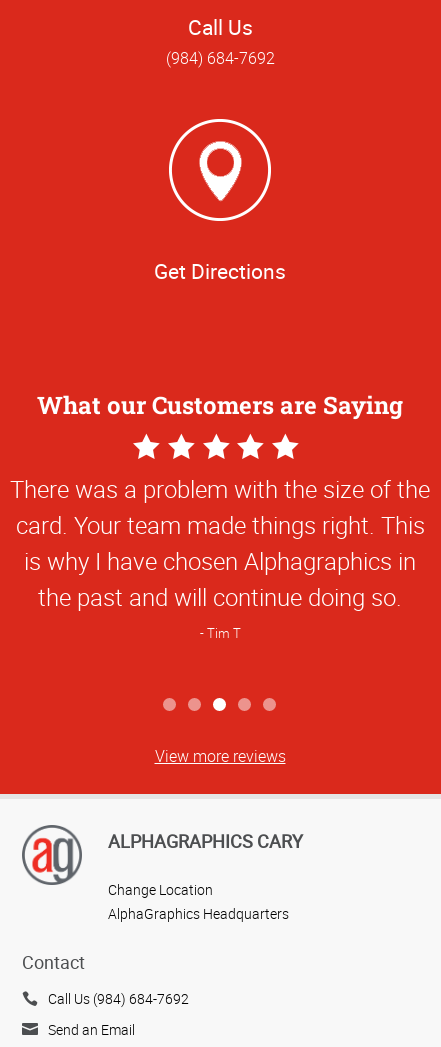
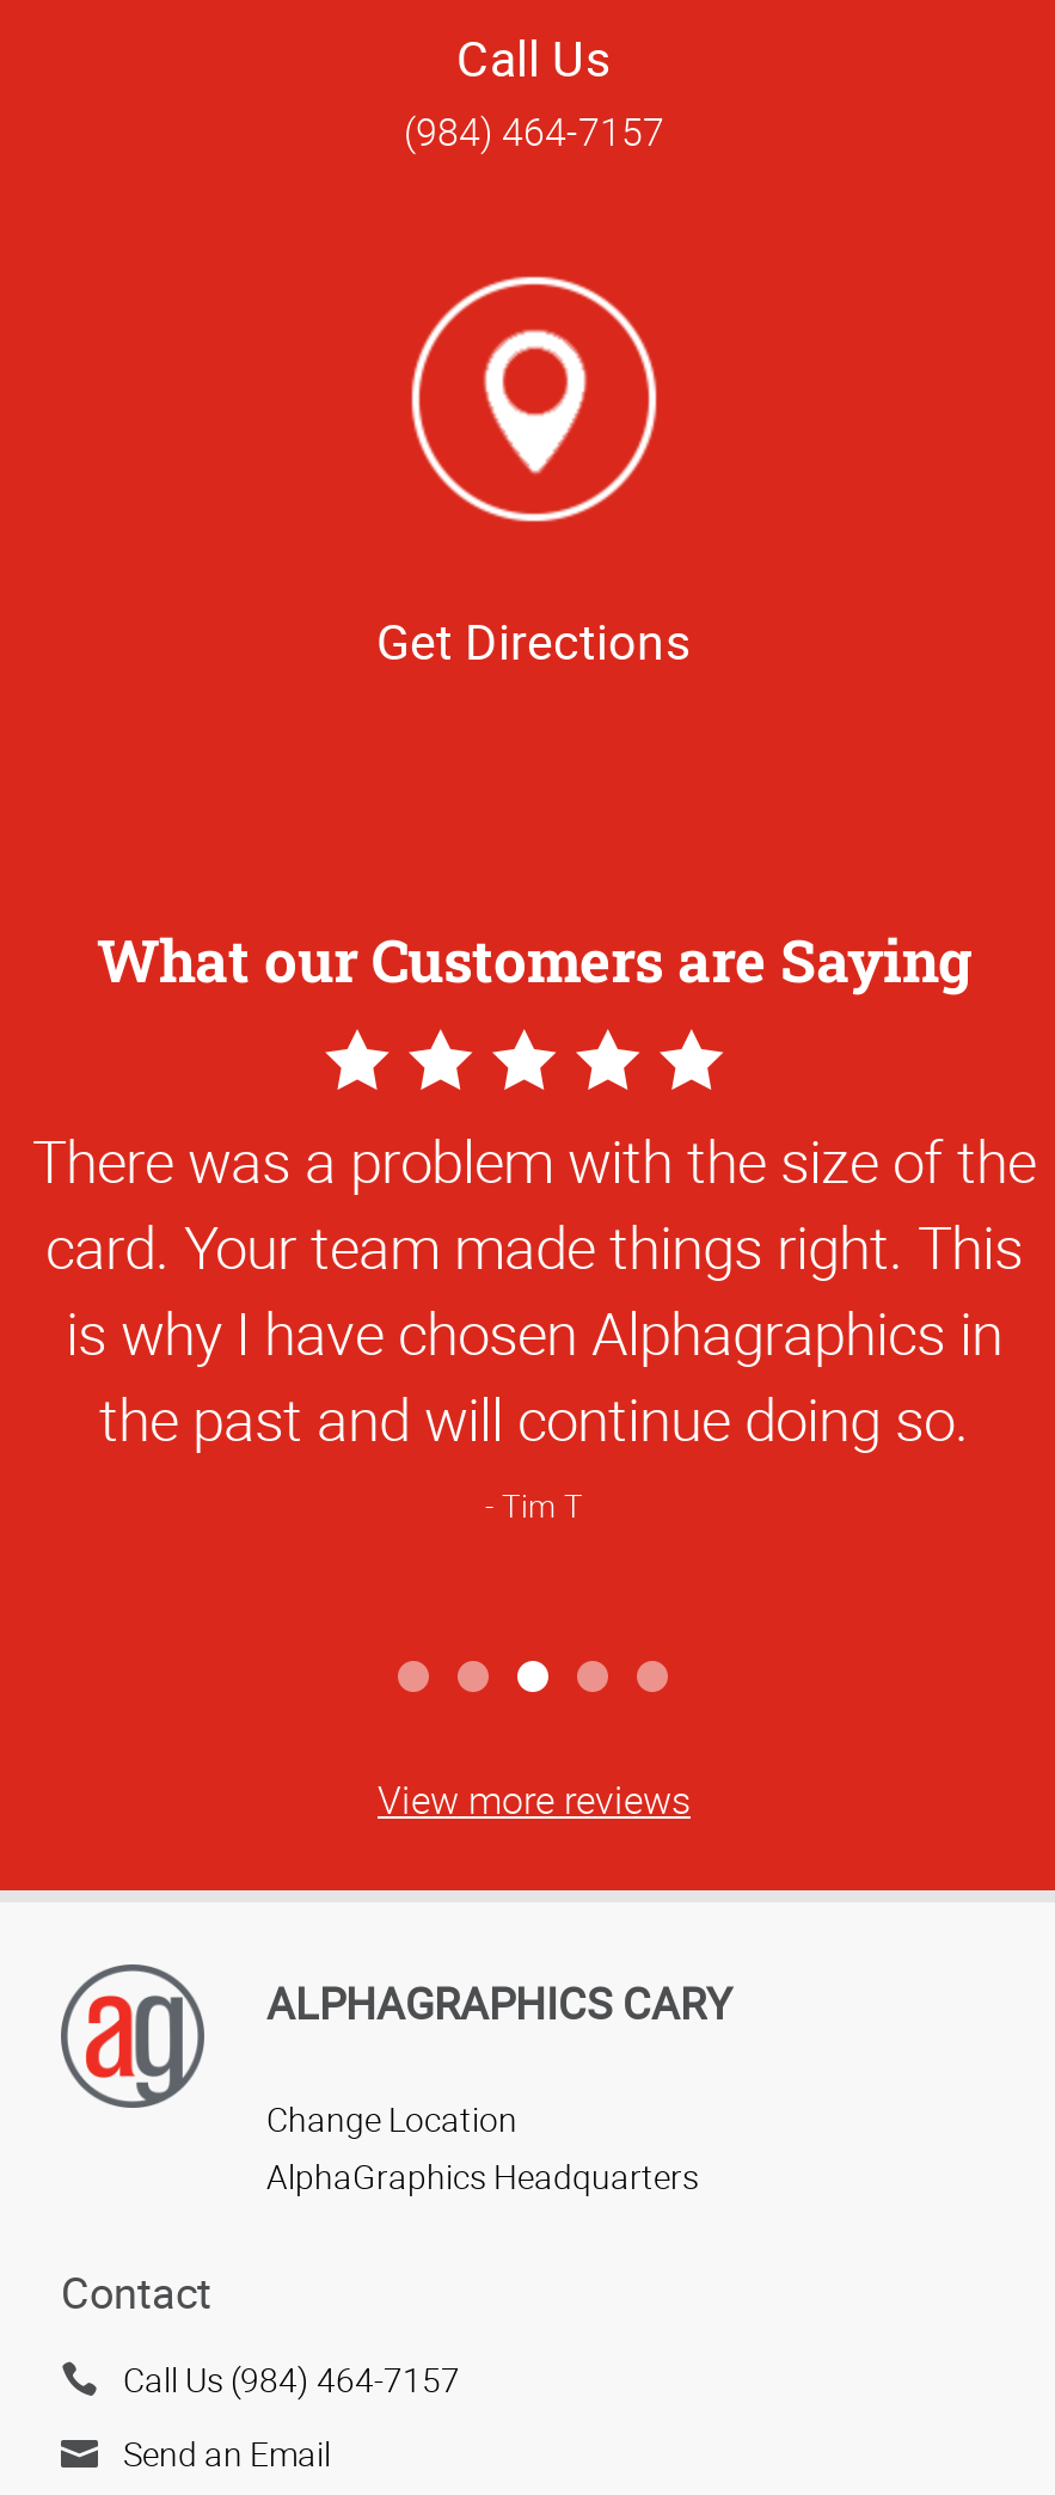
[165,46,274,68] (984) 684-7692 -> [404,104,664,157] (984) 464-7157
[48,989,189,1008] Call Us (984) 684-7692 -> [123,2358,460,2403] Call Us (984) 464-7157

